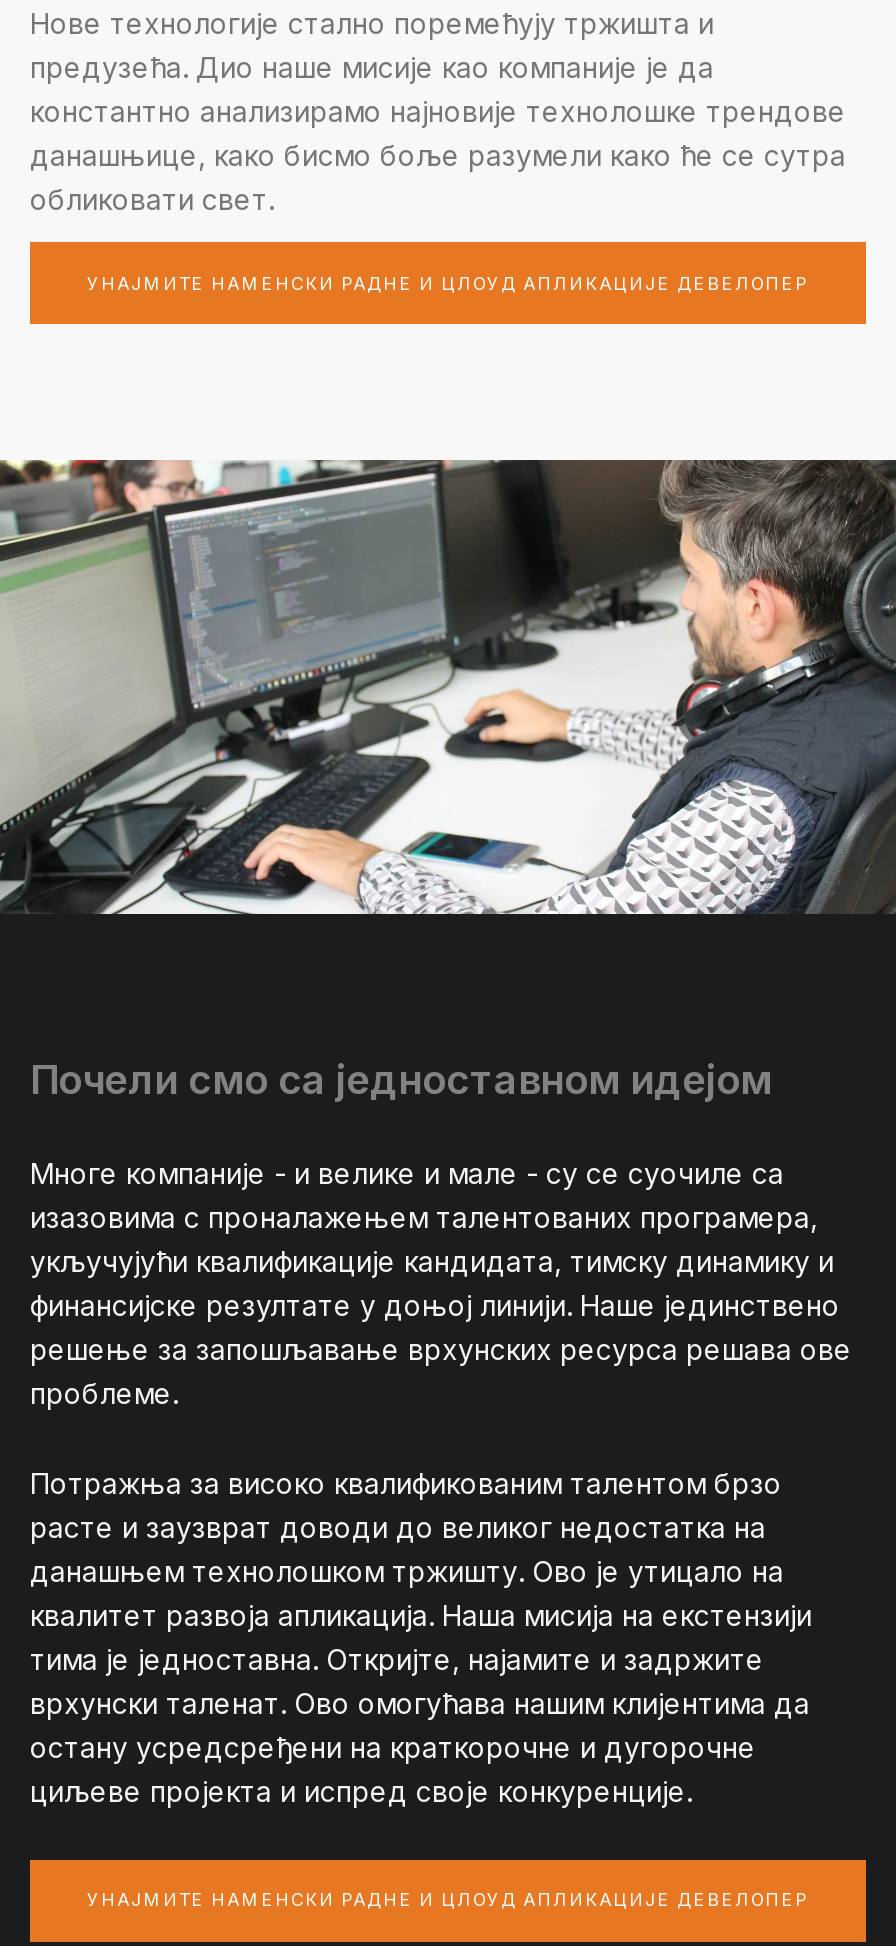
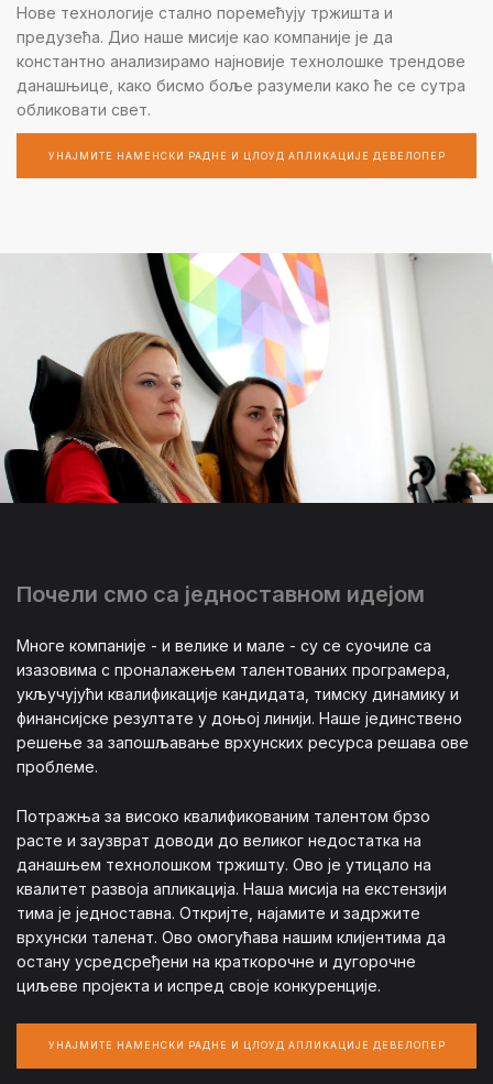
[6,458,890,916] [image] -> [3,252,490,504] [image]

